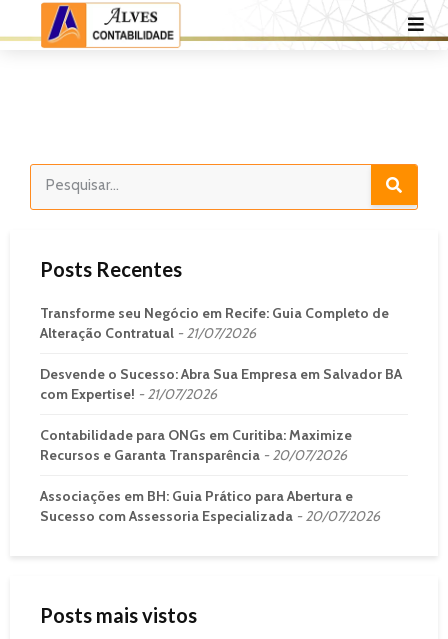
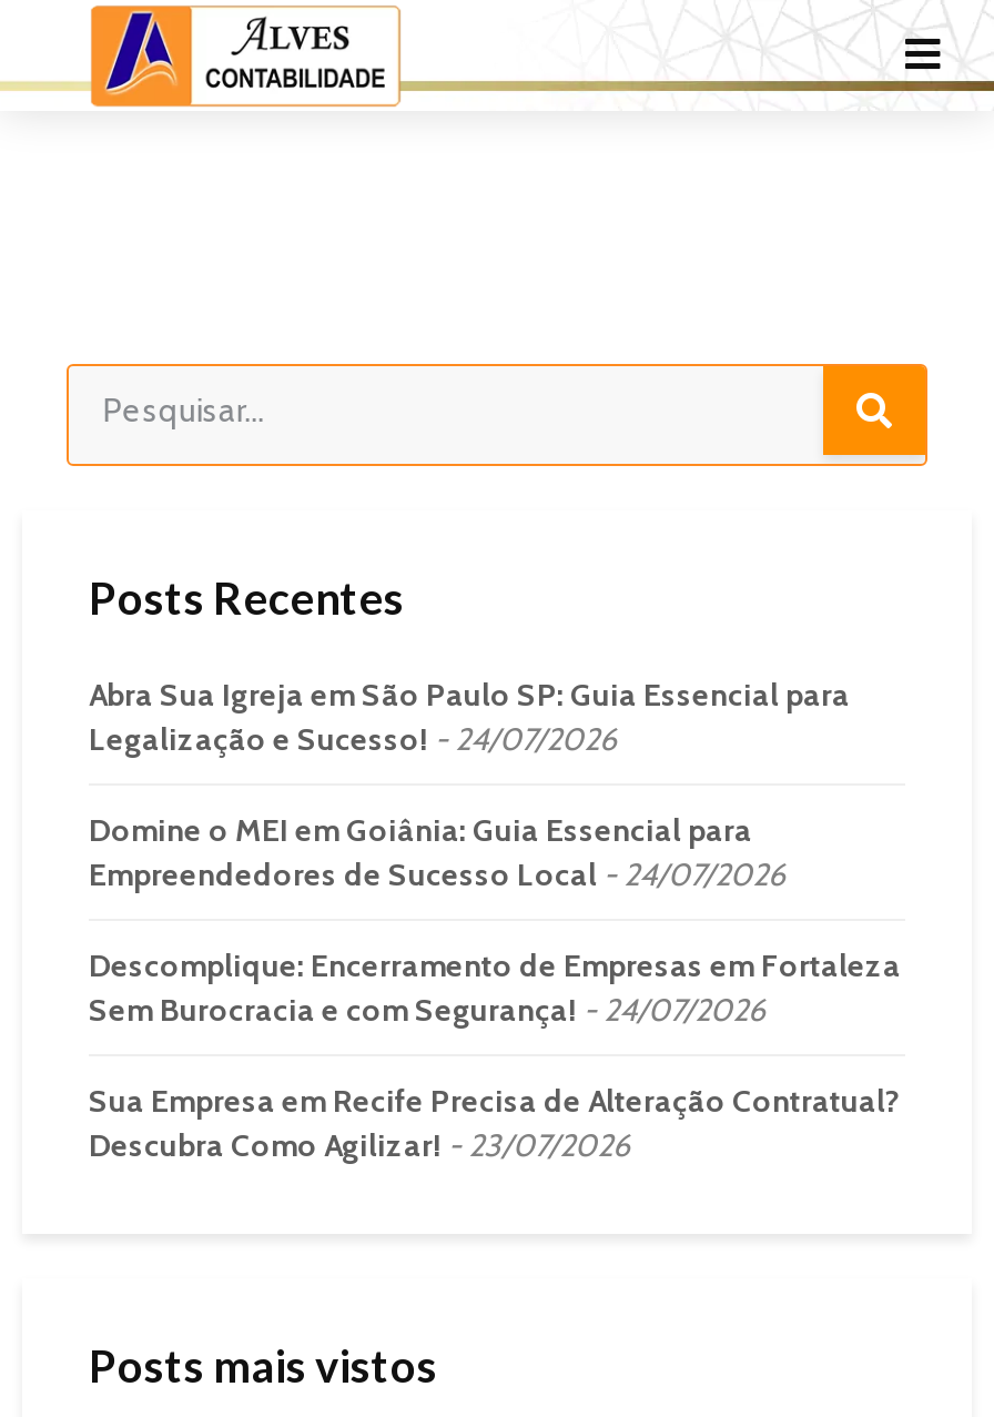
[40,304,389,342] Transforme seu Negócio em Recife: Guia Completo de | Alteração Contratual | 21/07/2026 -> [89,675,850,759] Abra Sua Igreja em São Paulo SP: Guia Essencial para | Legalização e Sucesso! | 24/07/2026
[40,365,402,403] Desvende o Sucesso: Abra Sua Empresa em Salvador BA | com Expertise! | 21/07/2026 -> [89,810,785,894] Domine o MEI em Goiânia: Guia Essencial para | Empreendedores de Sucesso Local | 24/07/2026
[40,426,352,464] Contabilidade para ONGs em Curitiba: Maximize | Recursos e Garanta Transparência | 20/07/2026 -> [89,945,901,1030] Descomplique: Encerramento de Empresas em Fortaleza | Sem Burocracia e com Segurança! | 24/07/2026
[40,487,380,525] Associações em BH: Guia Prático para Abertura e | Sucesso com Assessoria Especializada | 20/07/2026 -> [89,1081,901,1165] Sua Empresa em Recife Precisa de Alteração Contratual? | Descubra Como Agilizar! | 23/07/2026

